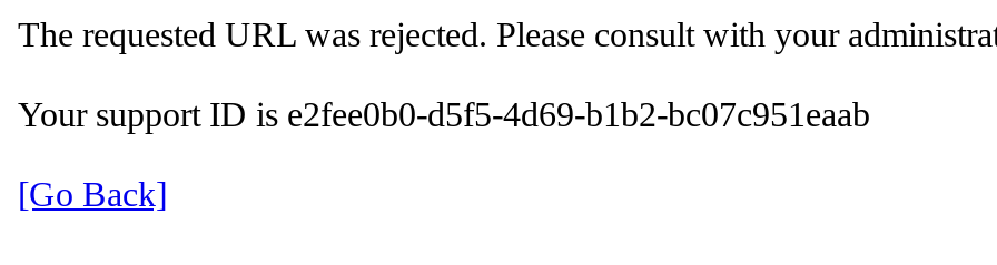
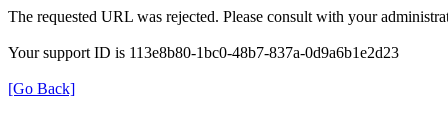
[18,95,870,133] Your support ID is e2fee0b0-d5f5-4d69-b1b2-bc07c951eaab -> [8,44,399,61] Your support ID is 113e8b80-1bc0-48b7-837a-0d9a6b1e2d23

